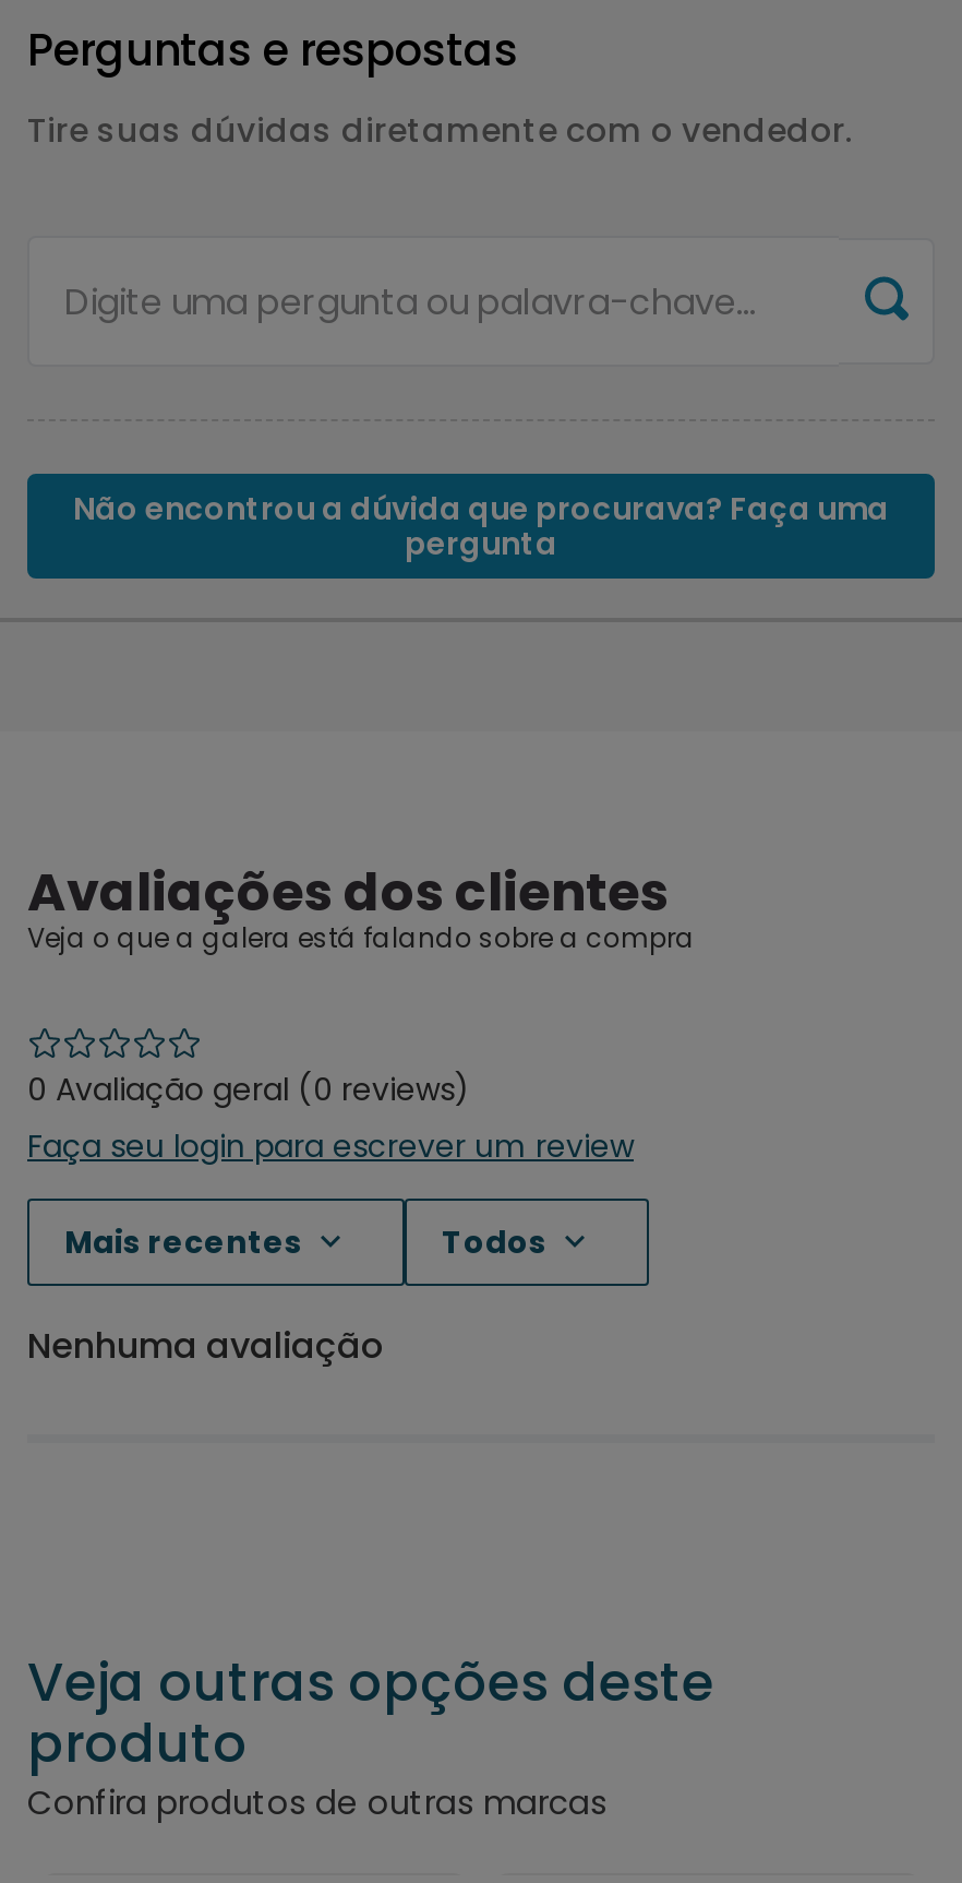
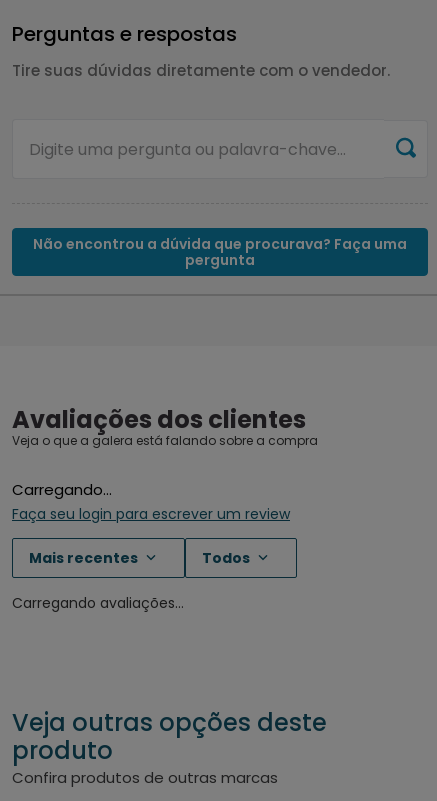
[27,1068,470,1112] 0 Avaliação geral (0 reviews) -> [12,479,112,500] Carregando…
[27,1322,385,1372] Nenhuma avaliação -> [12,593,184,613] Carregando avaliações…

